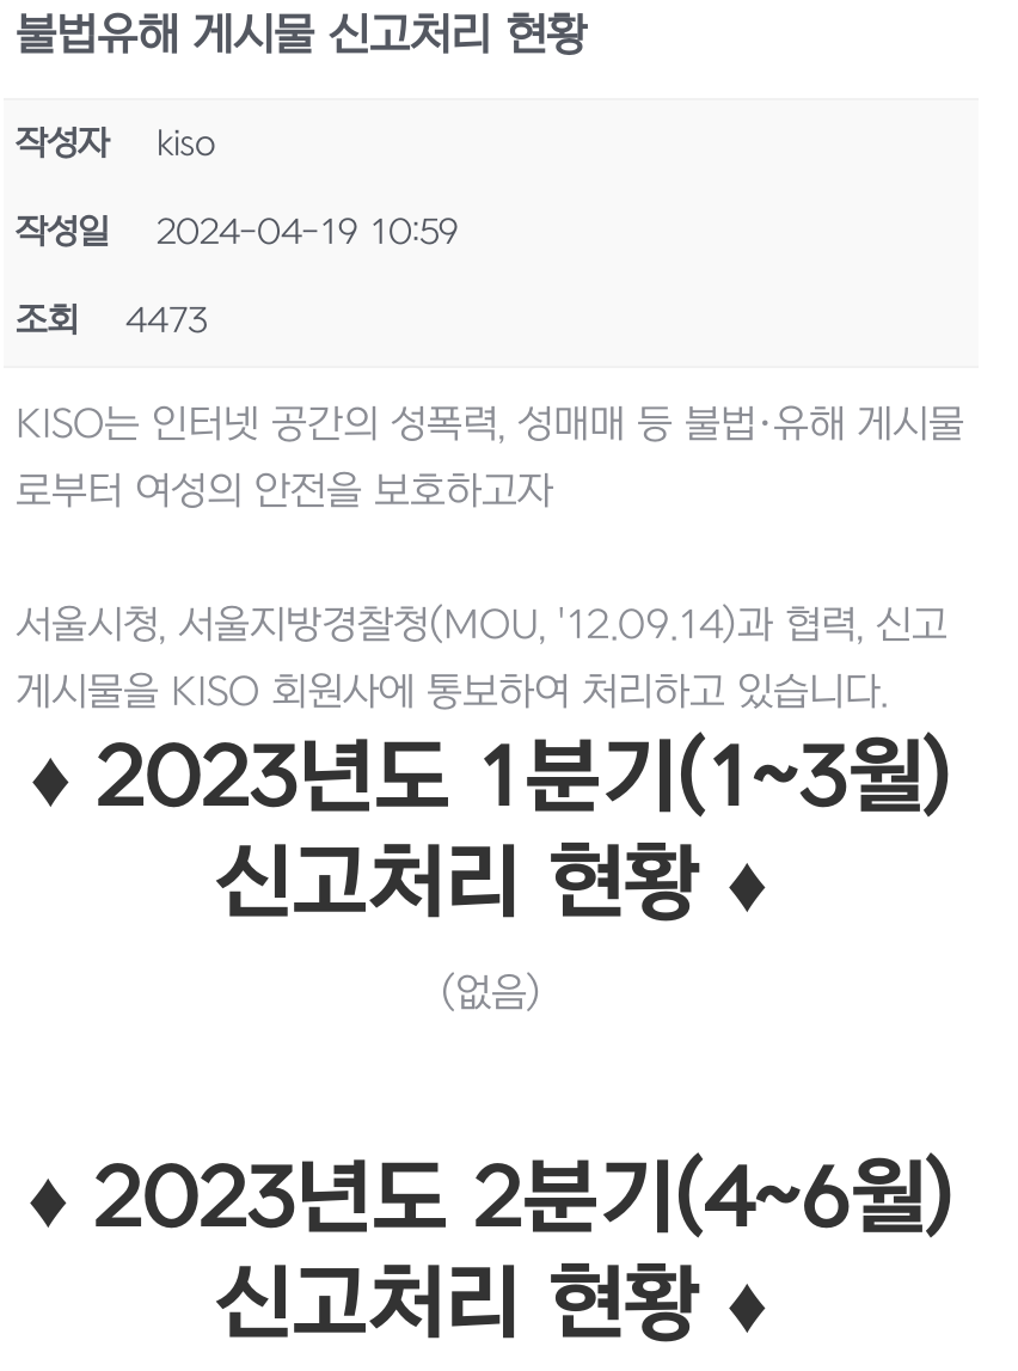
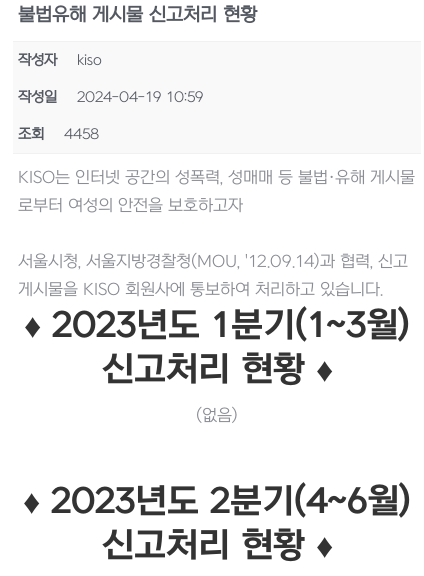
[16,301,207,342] 조회 4473 -> [18,126,99,143] 조회 4458

